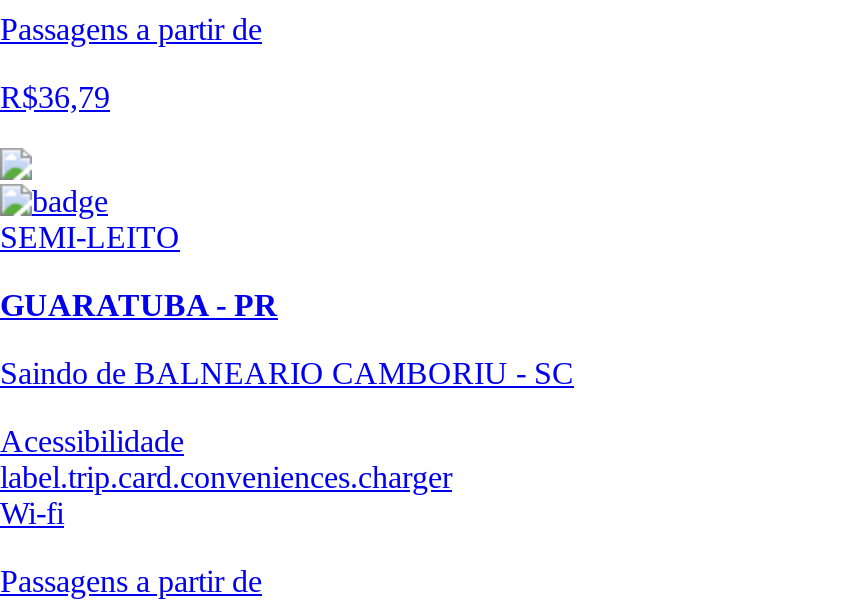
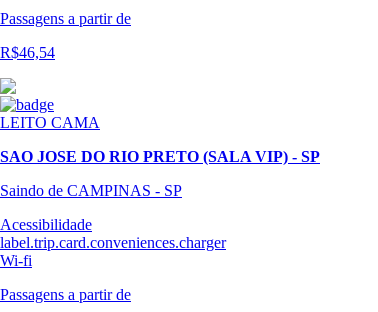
[0,79,110,113] R$36,79 -> [0,44,55,61] R$46,54
[0,219,180,253] SEMI-LEITO -> [0,114,100,131] LEITO CAMA
[0,287,278,321] GUARATUBA - PR -> [0,148,320,165] SAO JOSE DO RIO PRETO (SALA VIP) - SP
[0,355,574,389] Saindo de BALNEARIO CAMBORIU - SC -> [0,182,182,199] Saindo de CAMPINAS - SP

